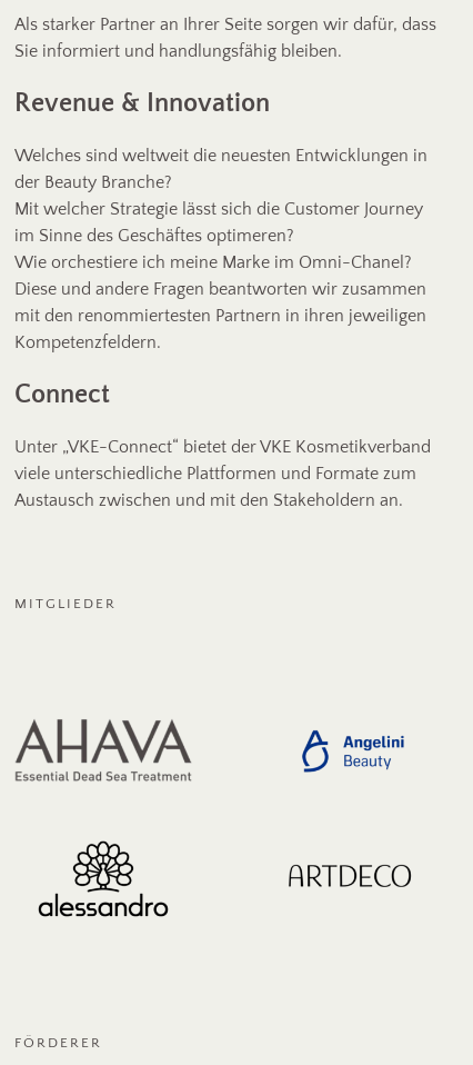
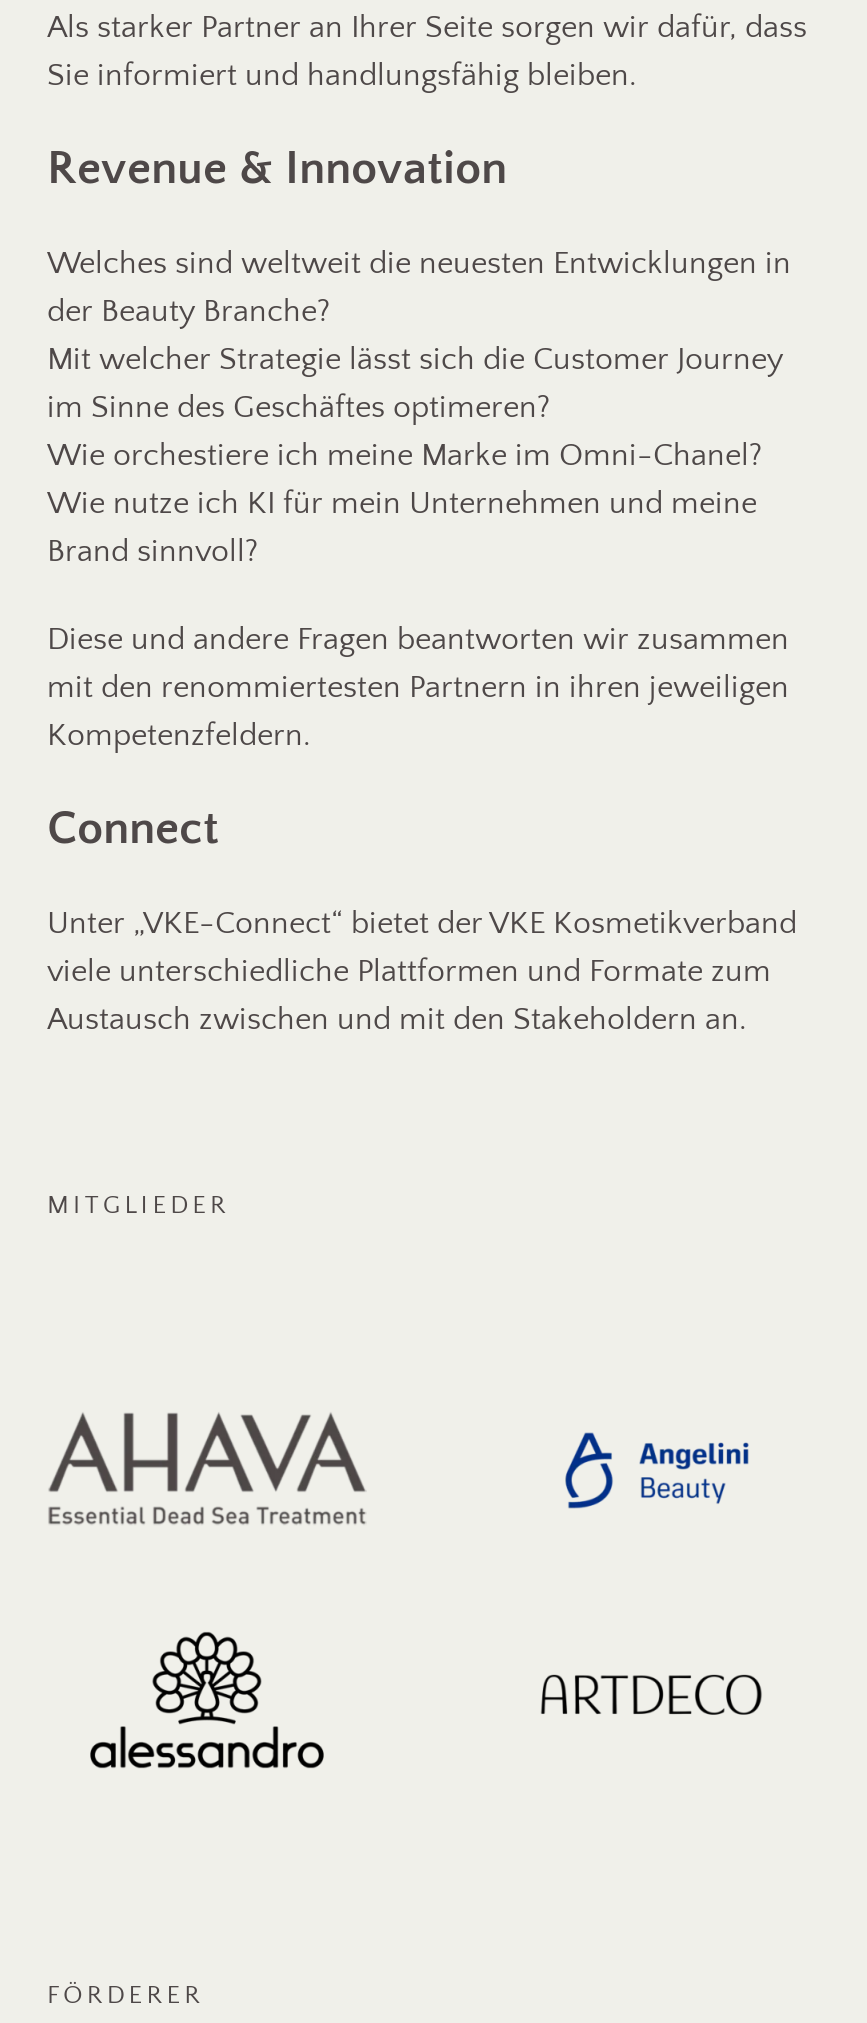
none -> [47,485,757,569] Wie nutze ich KI für mein Unternehmen und meine | Brand sinnvoll?

